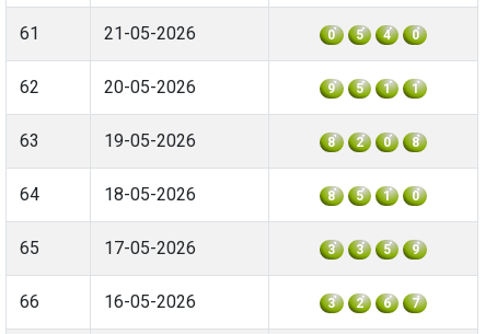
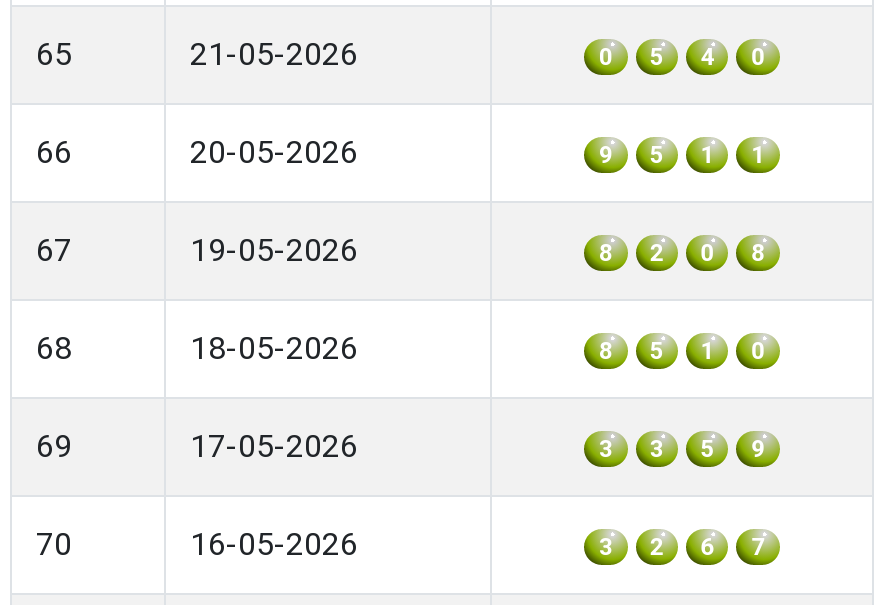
[20,23,39,44] 61 -> [36,35,72,73] 65
[20,77,39,97] 62 -> [36,133,72,171] 66
[20,130,39,151] 63 -> [36,231,72,269] 67
[20,184,39,205] 64 -> [36,329,72,367] 68
[20,238,39,258] 65 -> [36,427,72,465] 69
[20,291,39,312] 66 -> [36,525,72,563] 70

